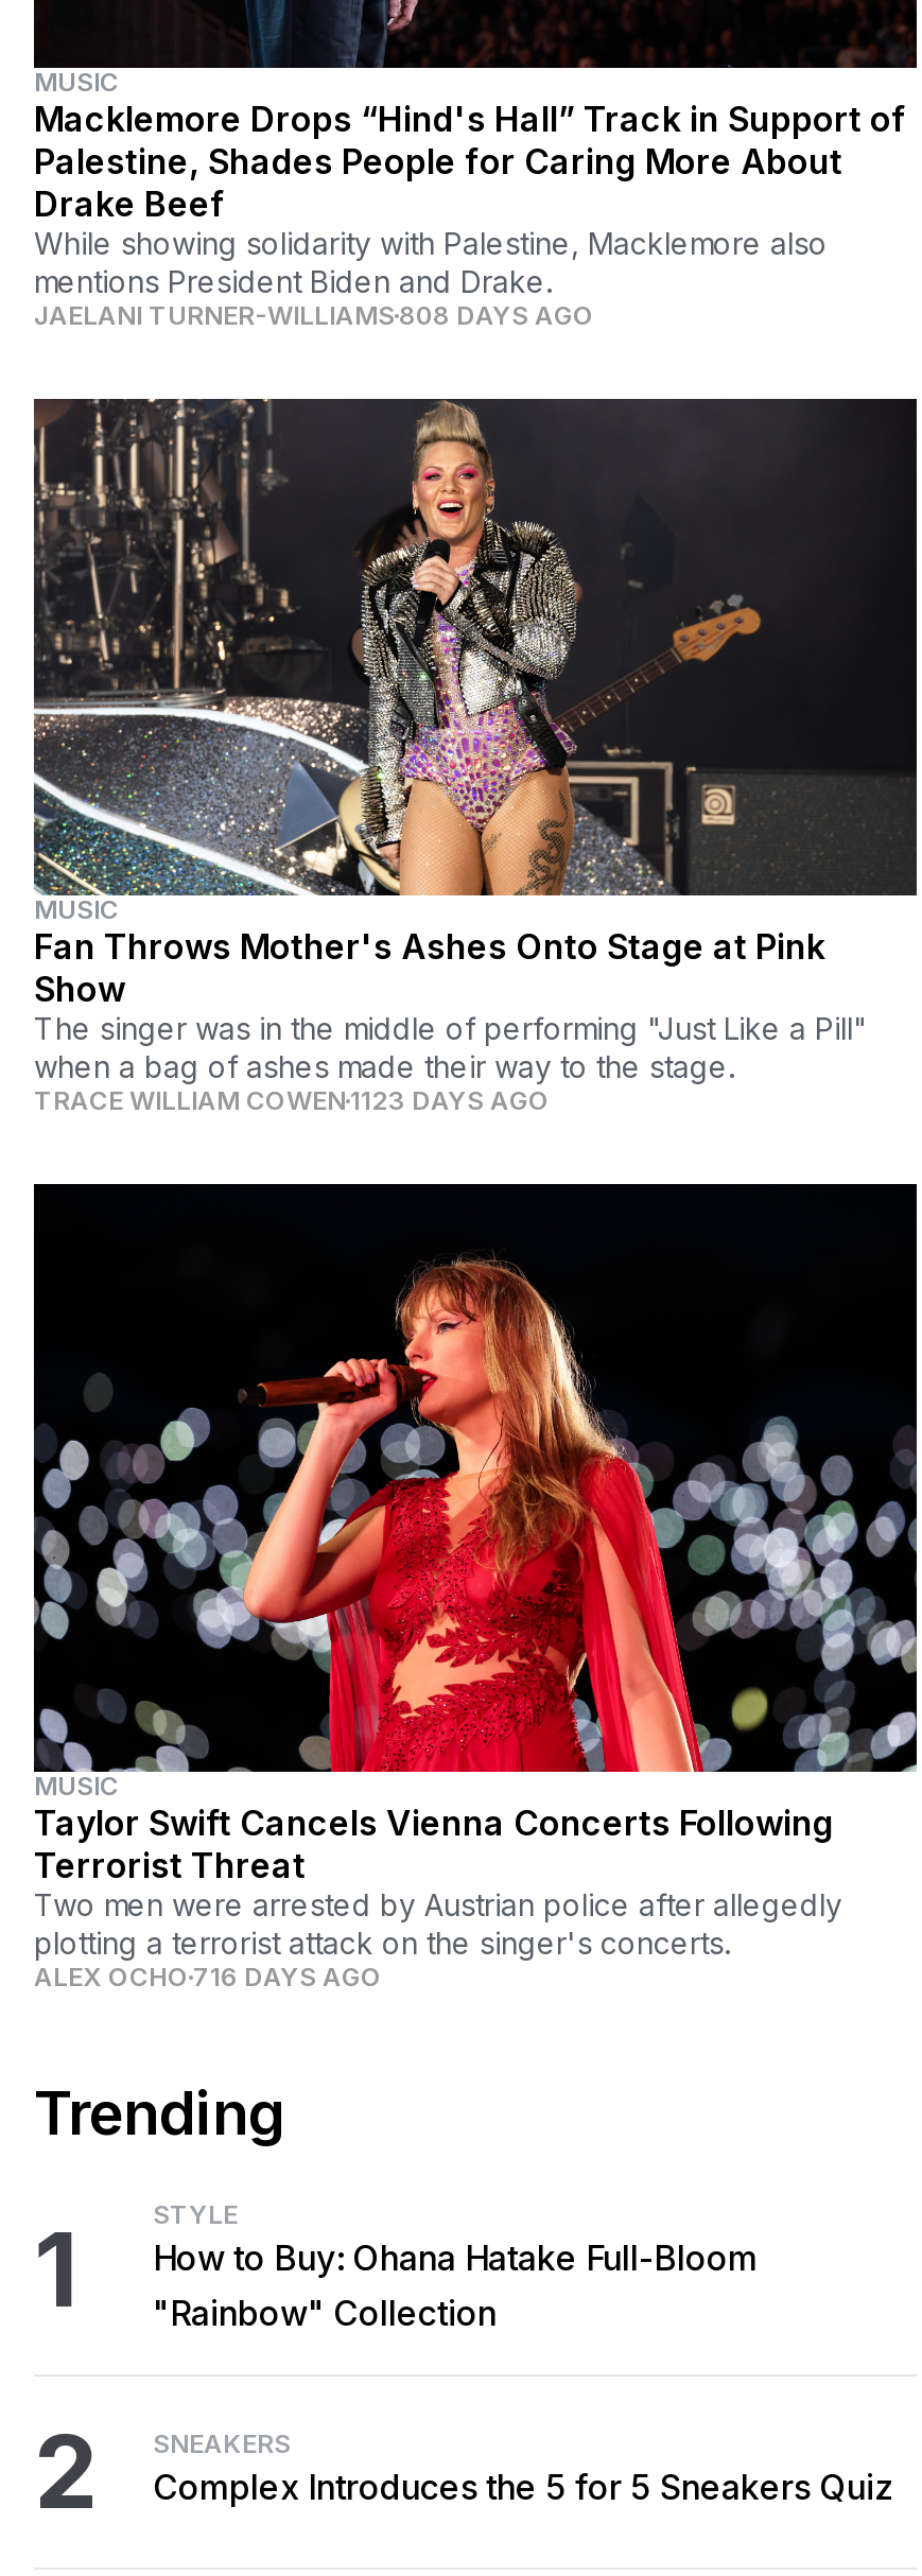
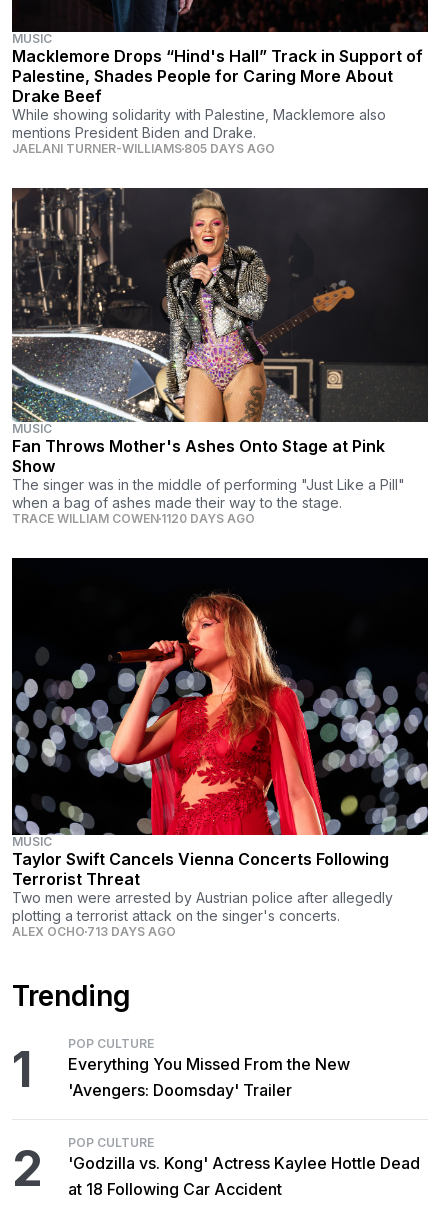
[34,299,594,331] JAELANI TURNER-WILLIAMS 808 DAYS AGO -> [12,141,275,156] JAELANI TURNER-WILLIAMS 805 DAYS AGO
[34,1084,550,1116] TRACE WILLIAM COWEN 1123 DAYS AGO -> [12,511,255,526] TRACE WILLIAM COWEN 1120 DAYS AGO
[34,1961,382,1993] ALEX OCHO 716 DAYS AGO -> [12,924,176,939] ALEX OCHO 713 DAYS AGO
[153,2199,758,2335] STYLE | How to Buy: Ohana Hatake Full-Bloom | "Rainbow" Collection -> [68,1036,350,1100] POP CULTURE | Everything You Missed From the New | 'Avengers: Doomsday' Trailer
[153,2428,893,2509] SNEAKERS | Complex Introduces the 5 for 5 Sneakers Quiz -> [68,1135,420,1199] POP CULTURE | 'Godzilla vs. Kong' Actress Kaylee Hottle Dead | at 18 Following Car Accident

